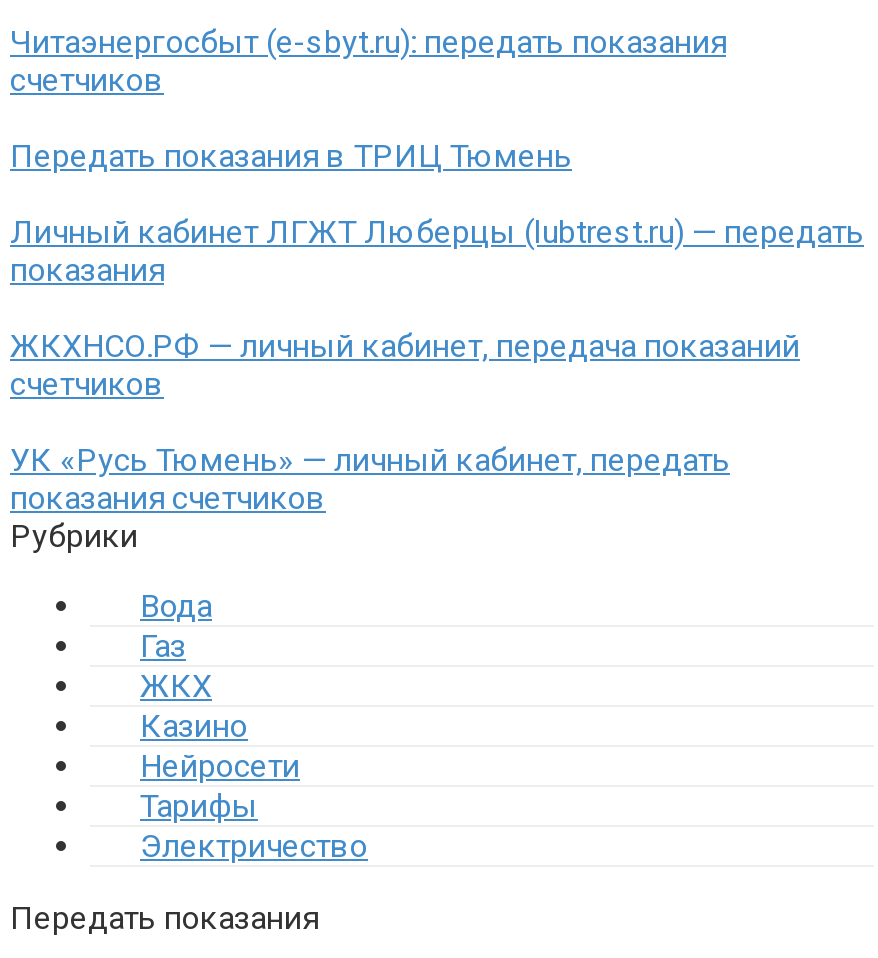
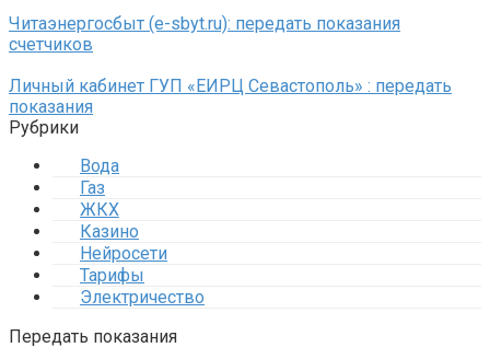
[10,137,864,251] Передать показания в ТРИЦ Тюмень | Личный кабинет ЛГЖТ Люберцы (lubtrest.ru) — передать -> [9,75,452,96] Личный кабинет ГУП «ЕИРЦ Севастополь» : передать
[10,327,800,517] ЖКХНСО.РФ — личный кабинет, передача показаний | счетчиков | УК «Русь Тюмень» — личный кабинет, передать | показания счетчиков -> none

